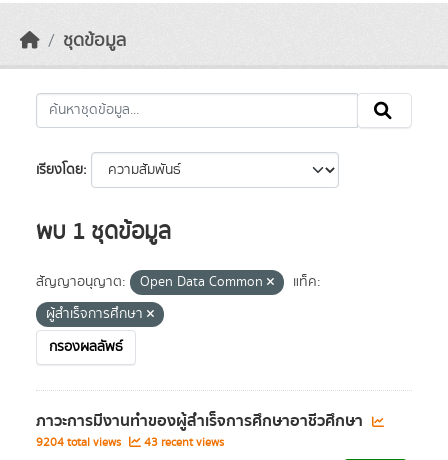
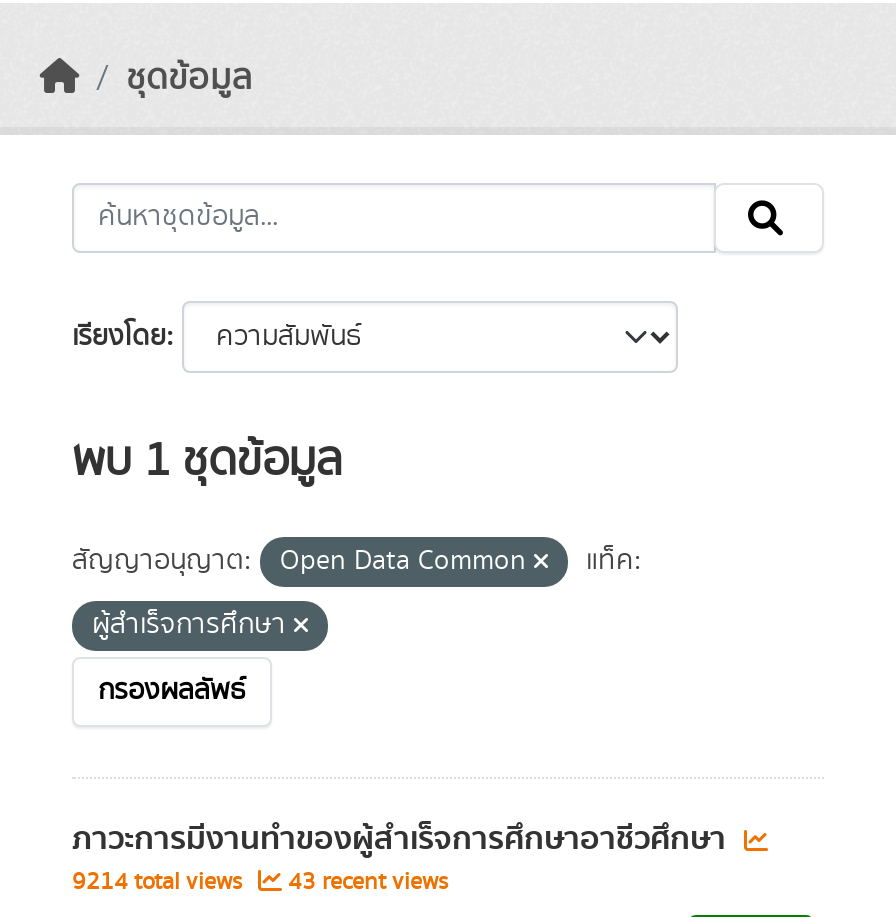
[36,434,224,451] 9204 total views 43 recent views -> [72,865,448,899] 9214 total views 43 recent views

